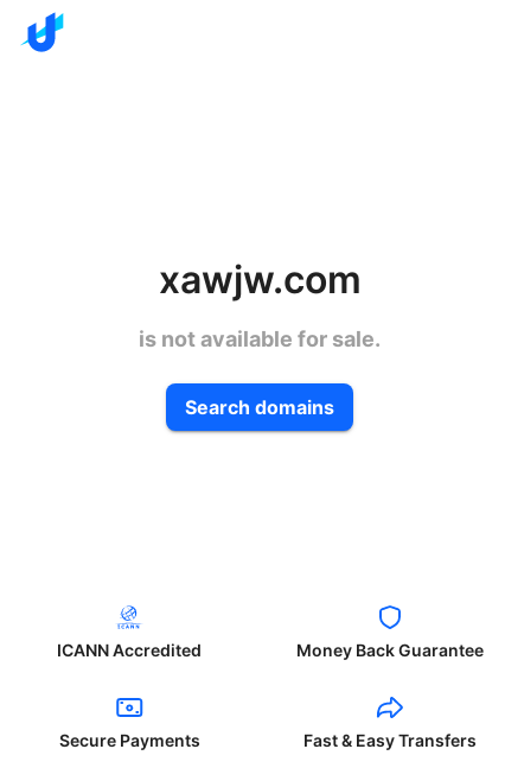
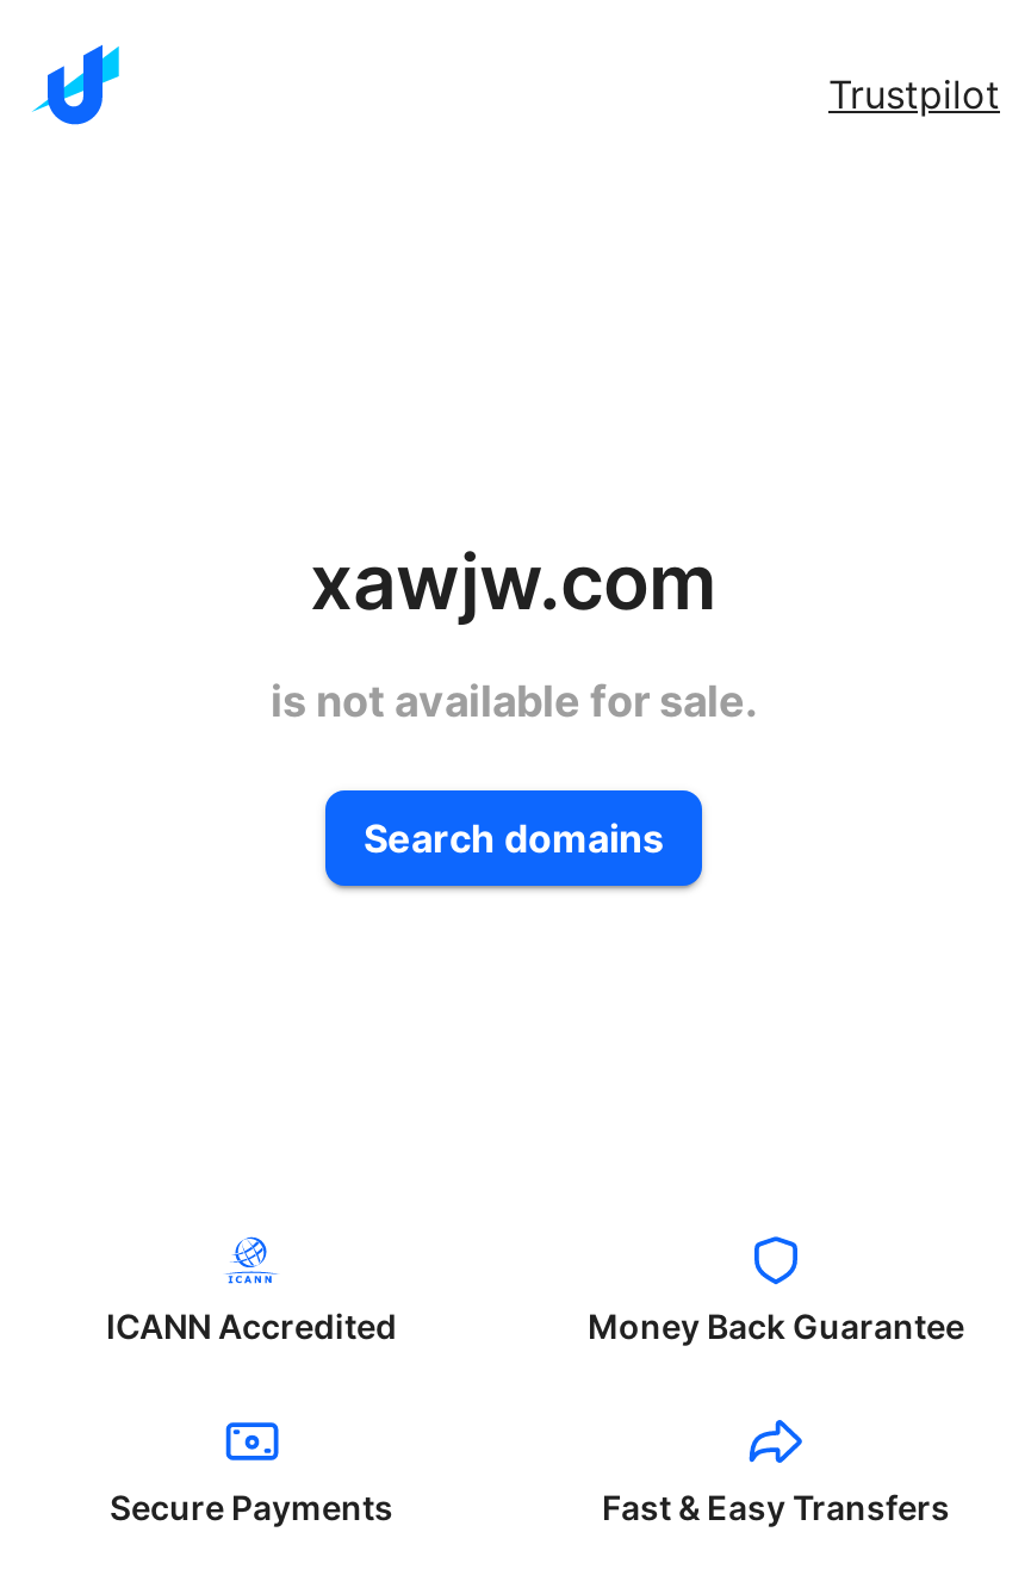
none -> [828,70,1000,118] Trustpilot

